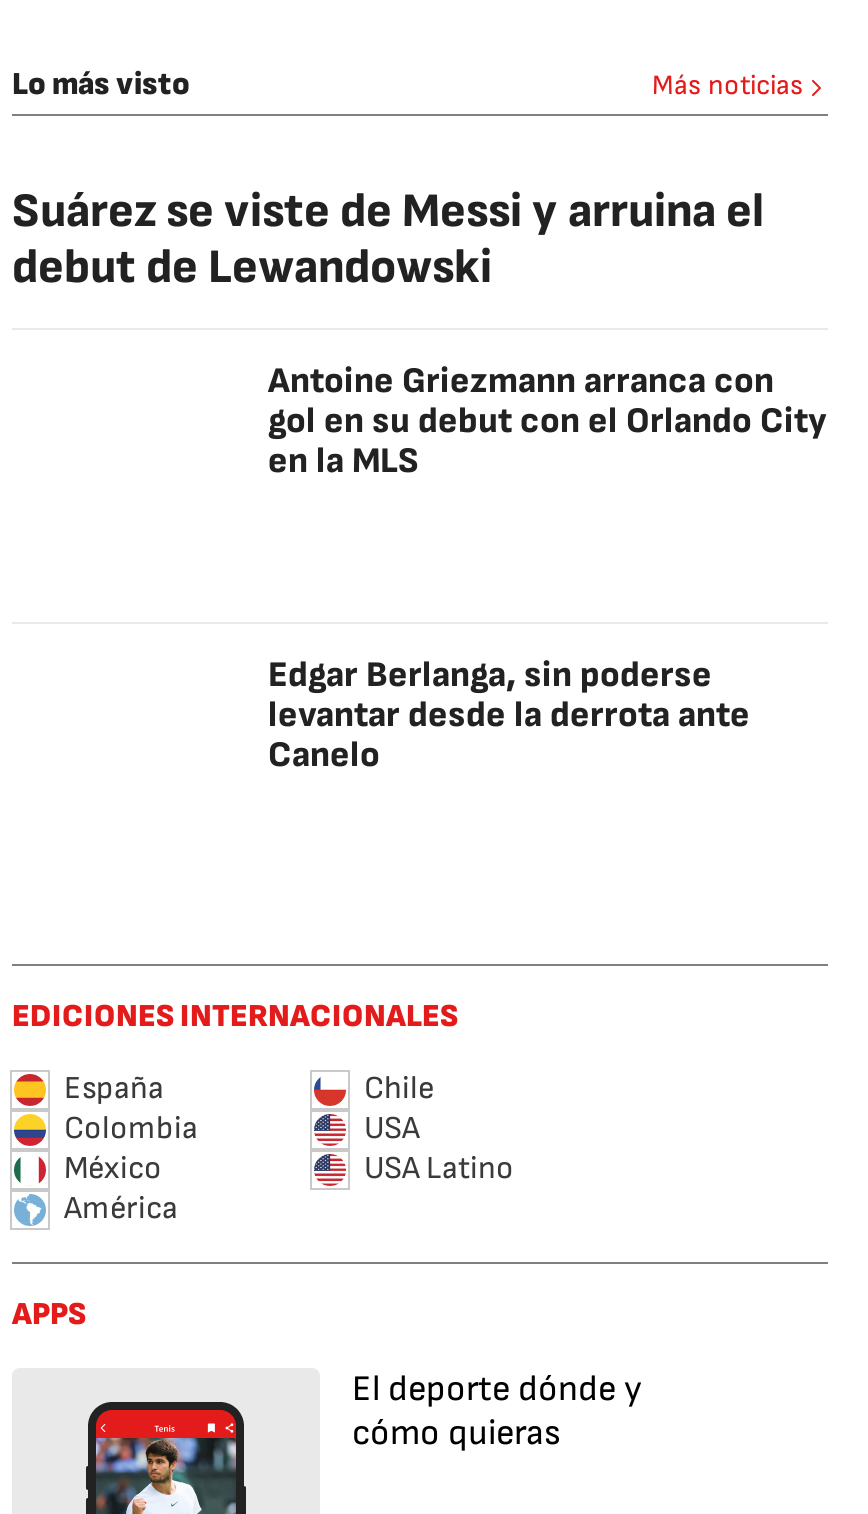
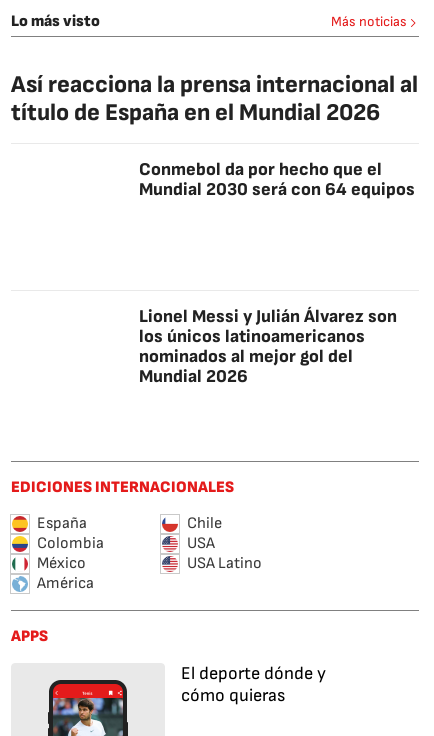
[12,182,764,296] Suárez se viste de Messi y arruina el | debut de Lewandowski -> [11,70,418,127] Así reacciona la prensa internacional al | título de España en el Mundial 2026
[268,360,826,482] Antoine Griezmann arranca con | gol en su debut con el Orlando City | en la MLS -> [139,159,415,200] Conmebol da por hecho que el | Mundial 2030 será con 64 equipos
[268,654,750,776] Edgar Berlanga, sin poderse | levantar desde la derrota ante | Canelo -> [139,306,397,387] Lionel Messi y Julián Álvarez son | los únicos latinoamericanos | nominados al mejor gol del | Mundial 2026

